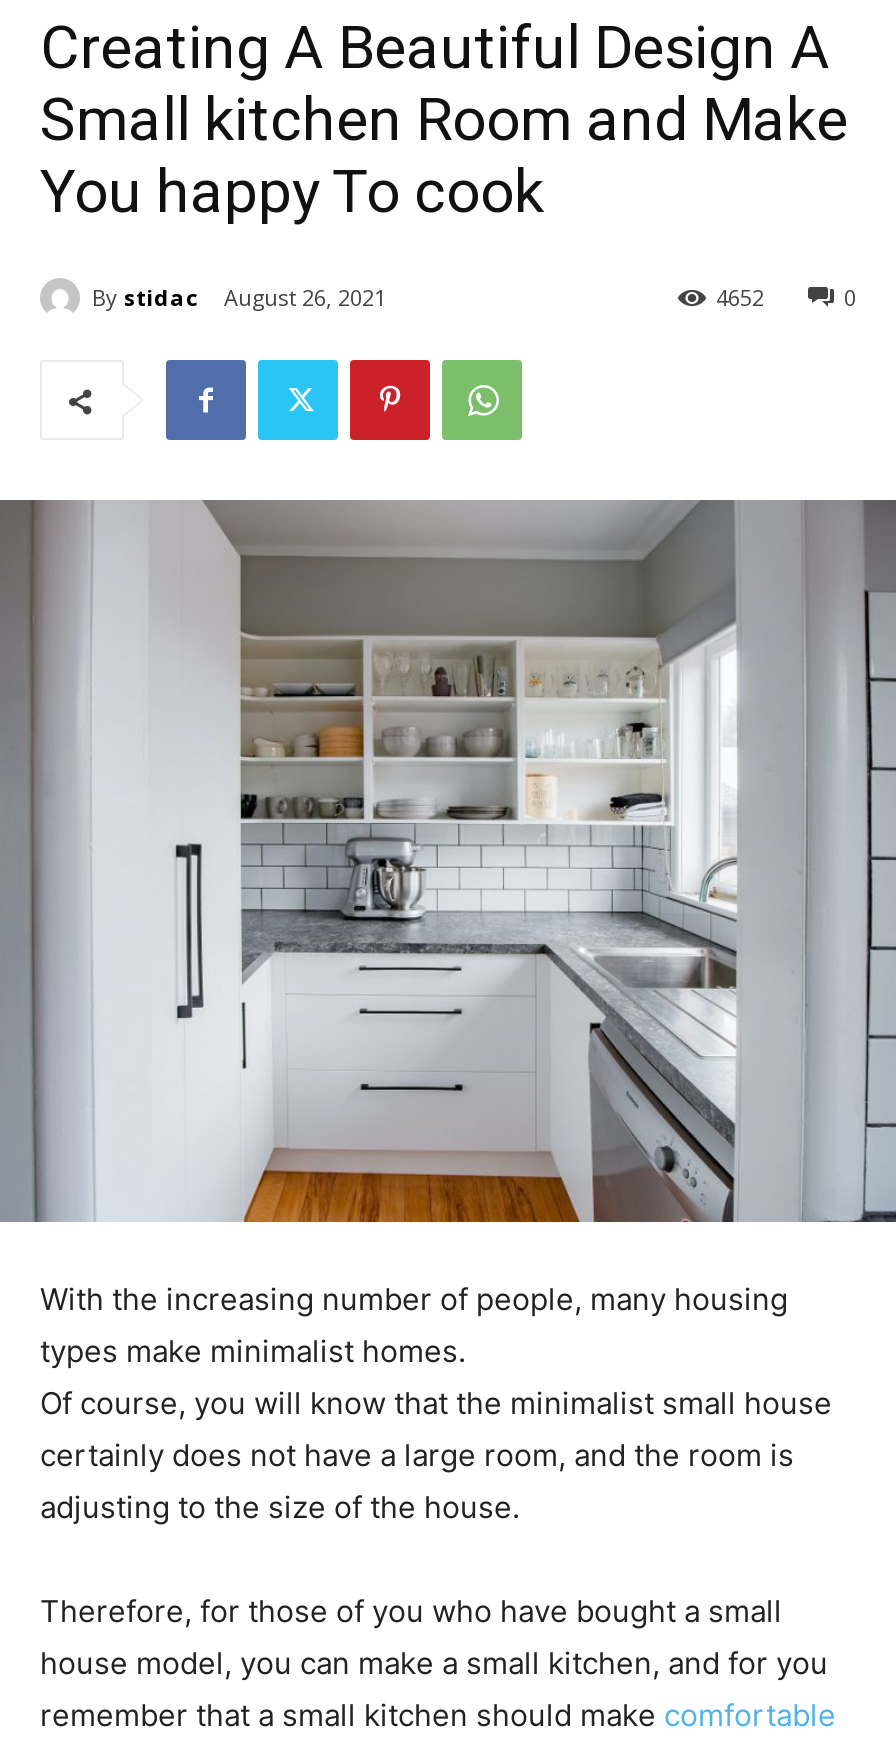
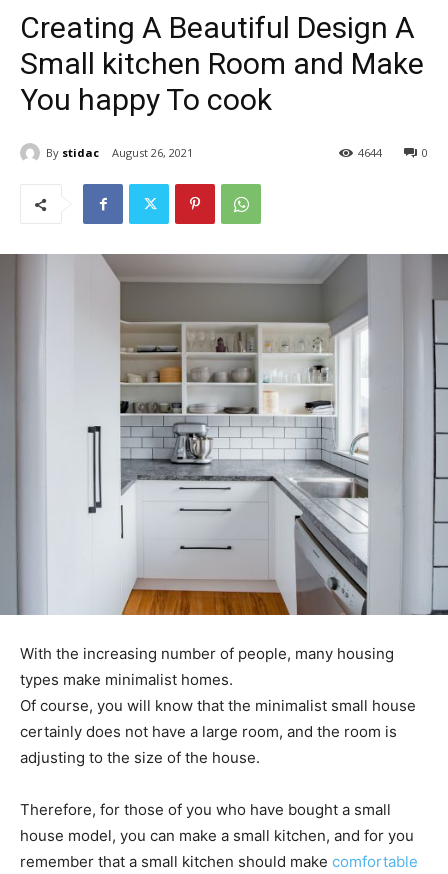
[716,282,764,312] 4652 -> [358,145,382,160] 4644

